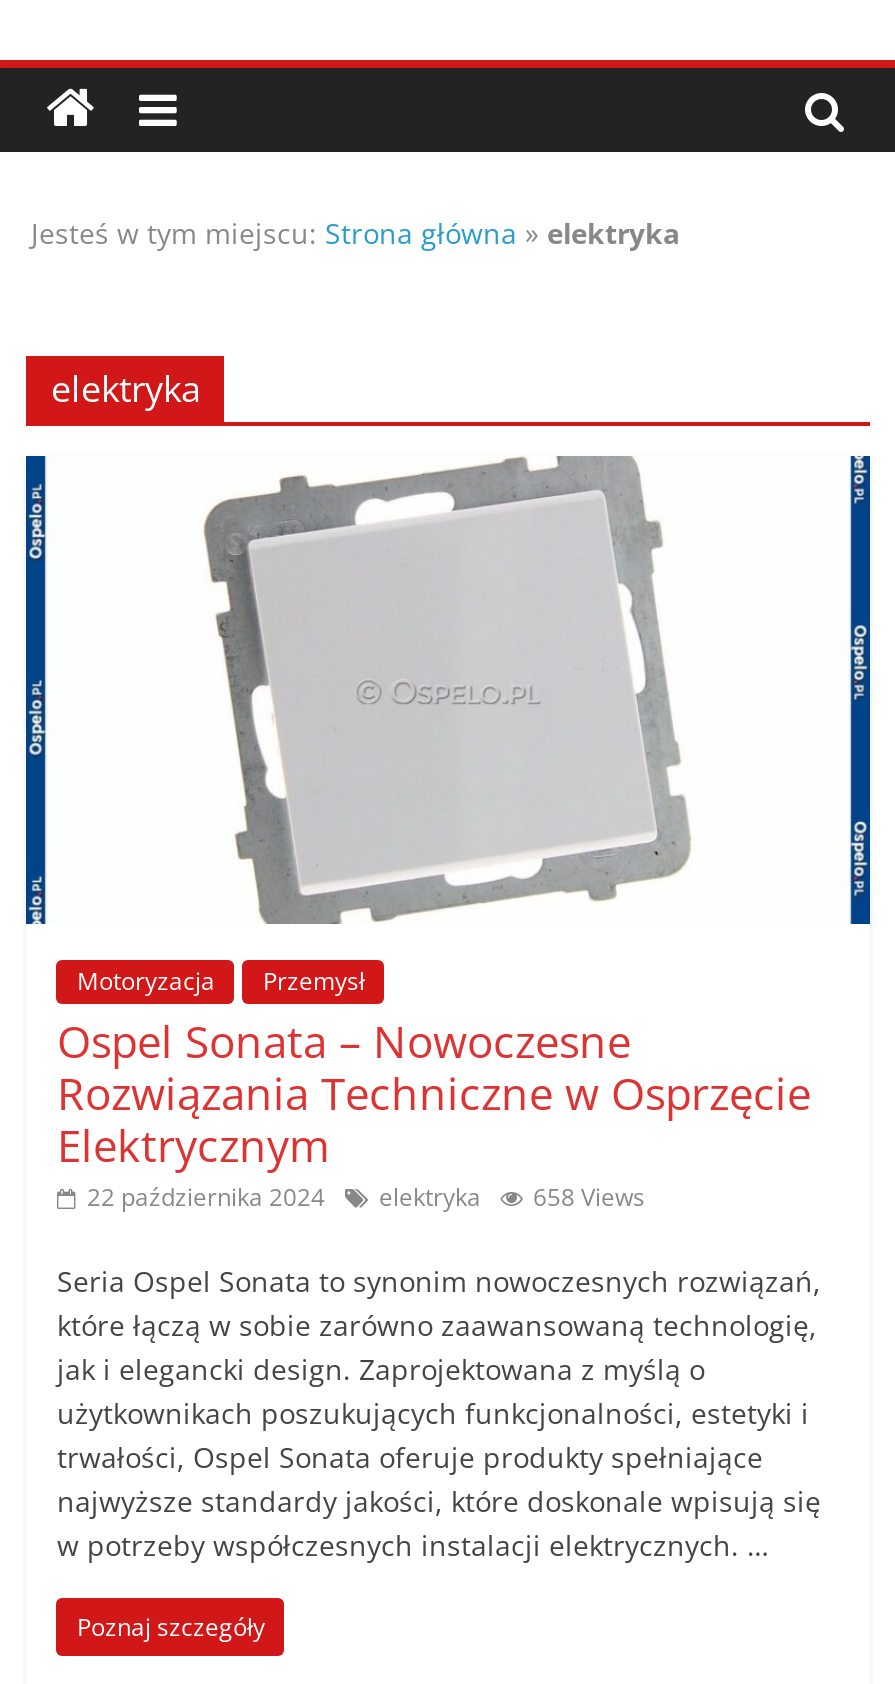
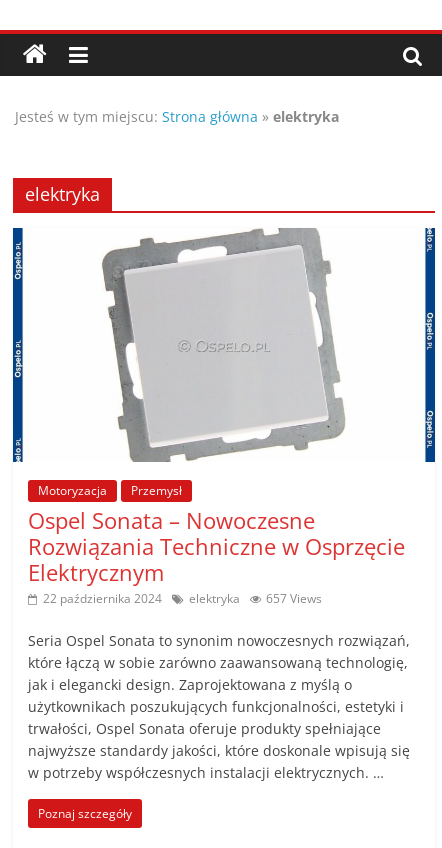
[87,1180,645,1214] 22 października 2024 elektryka 658 Views -> [43,590,322,607] 22 października 2024 elektryka 657 Views

